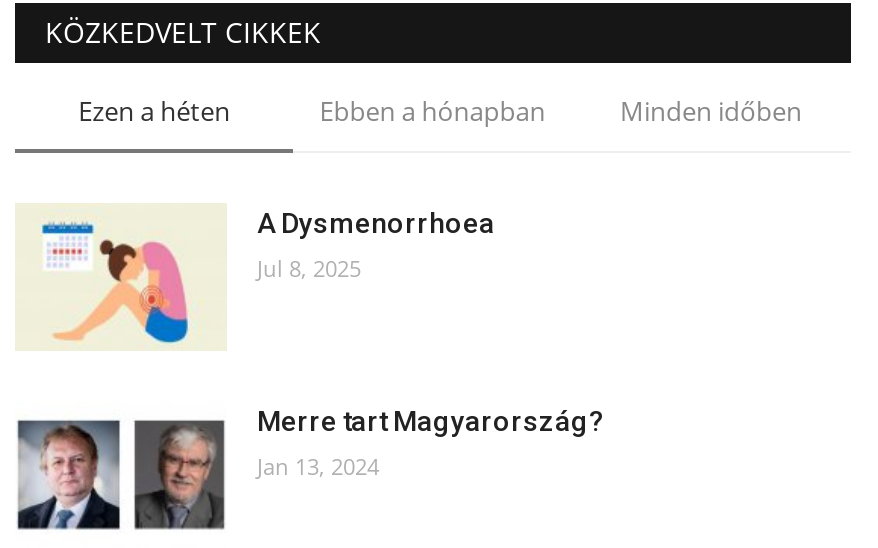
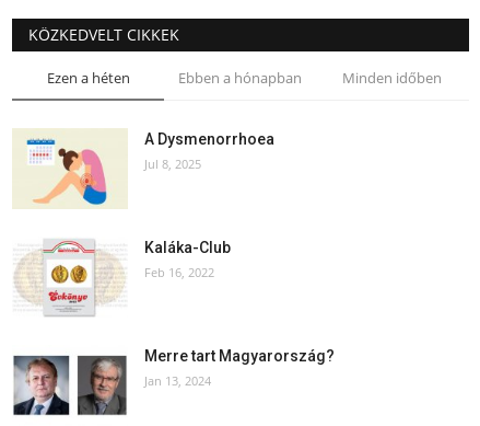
none -> [14,239,231,312] [image] | Kaláka-Club | Feb 16, 2022

